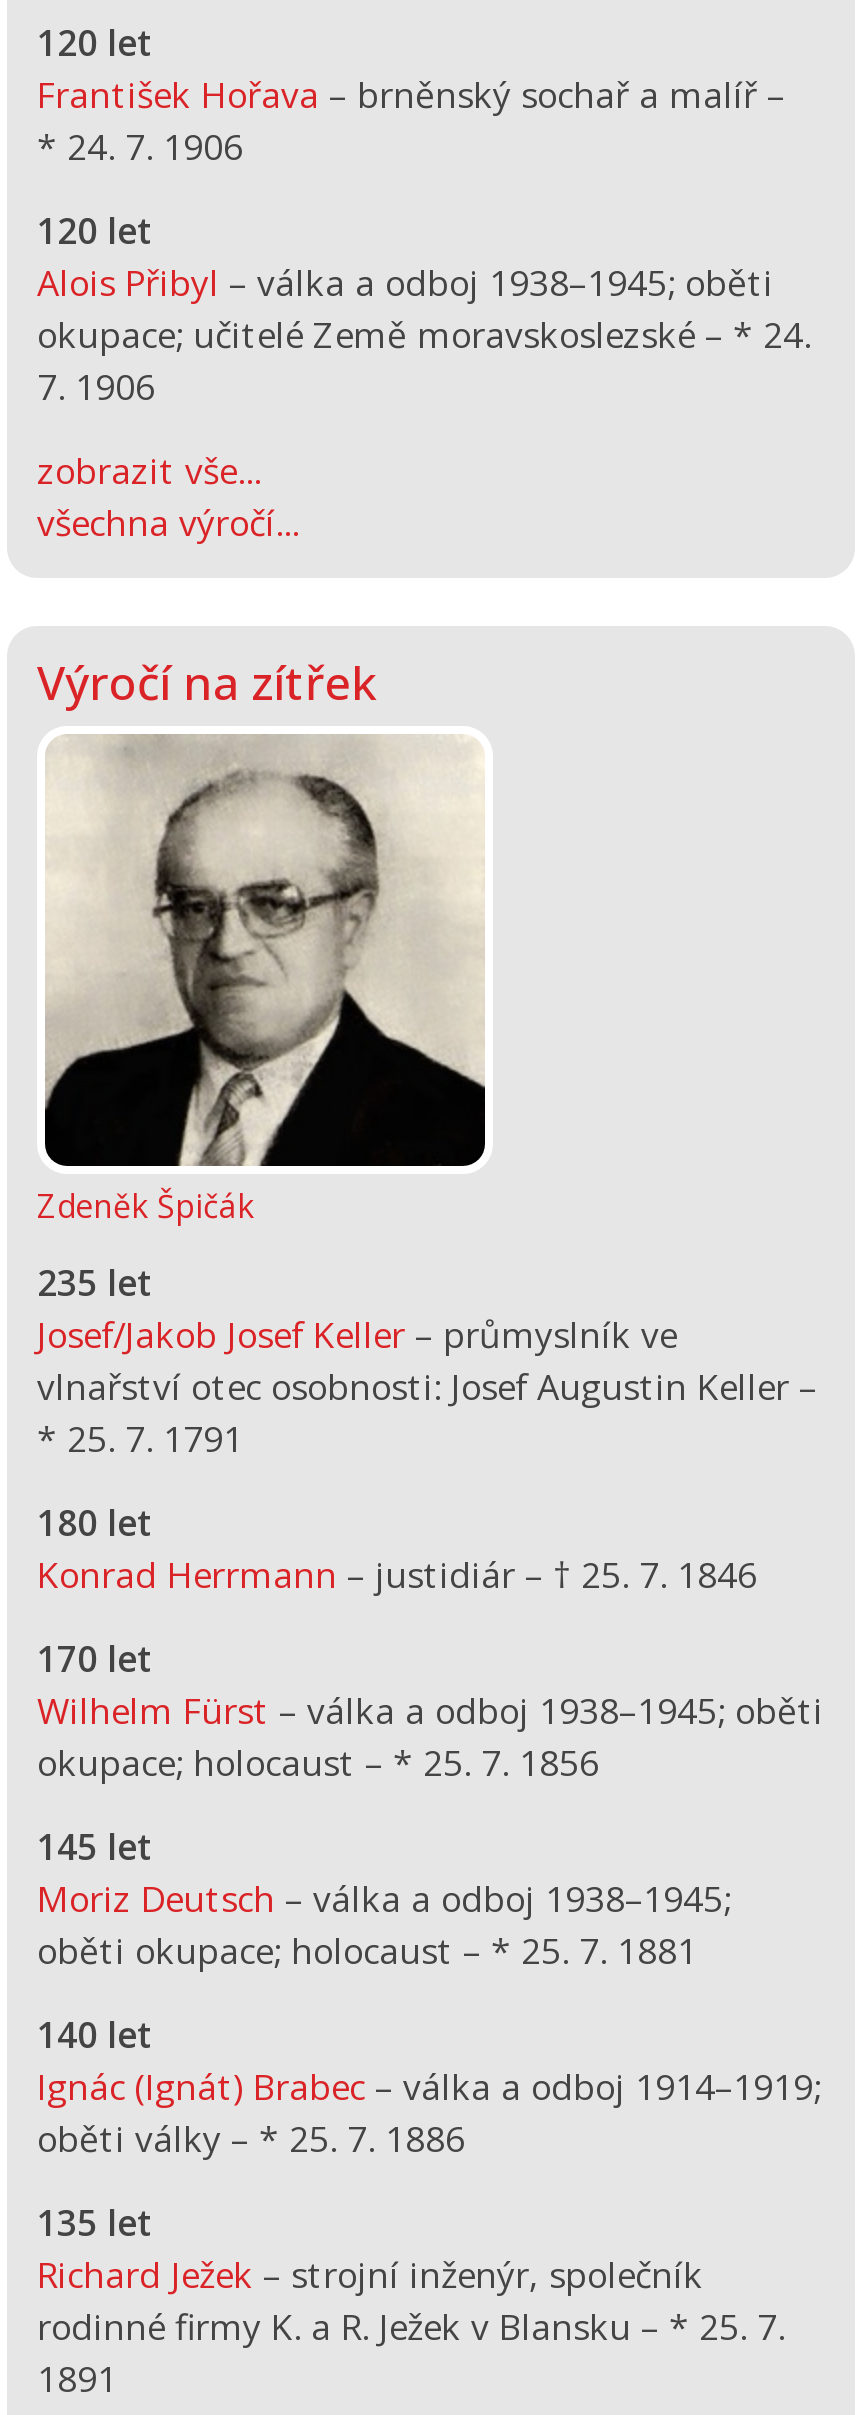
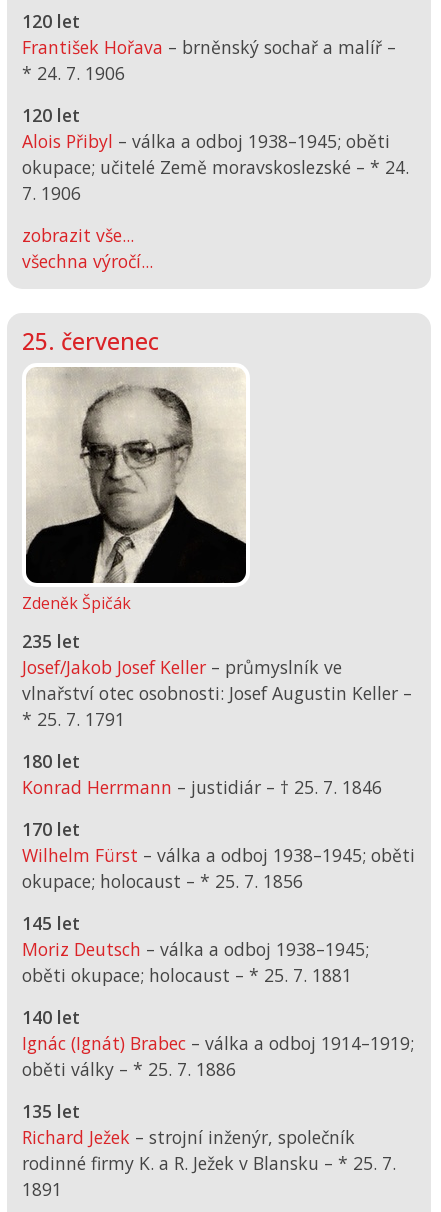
[37,651,377,715] Výročí na zítřek -> [22,325,159,357] 25. červenec

